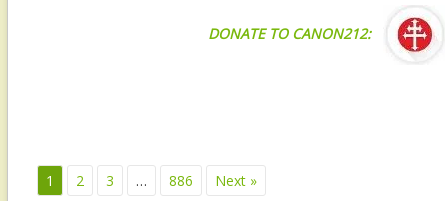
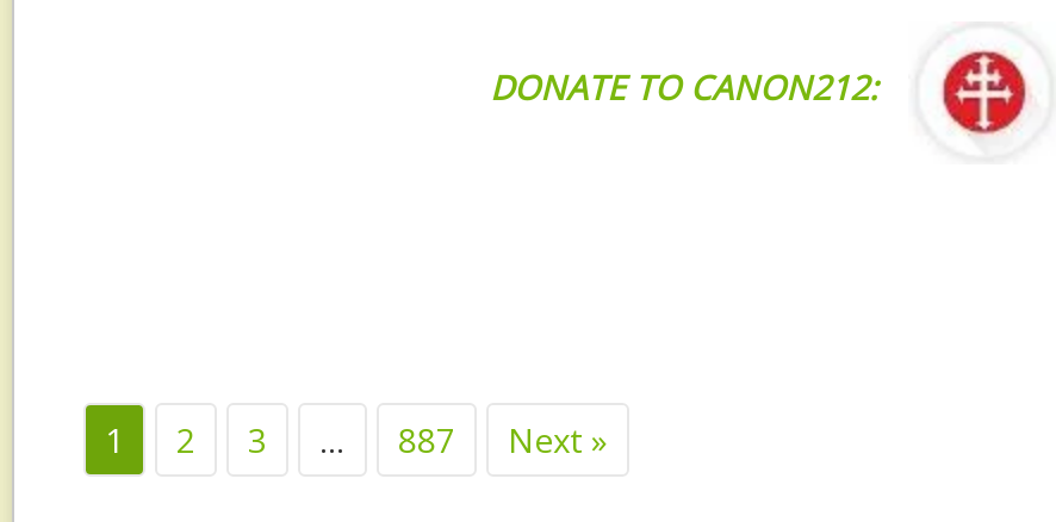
[169,171,193,190] 886 -> [398,417,455,462] 887

